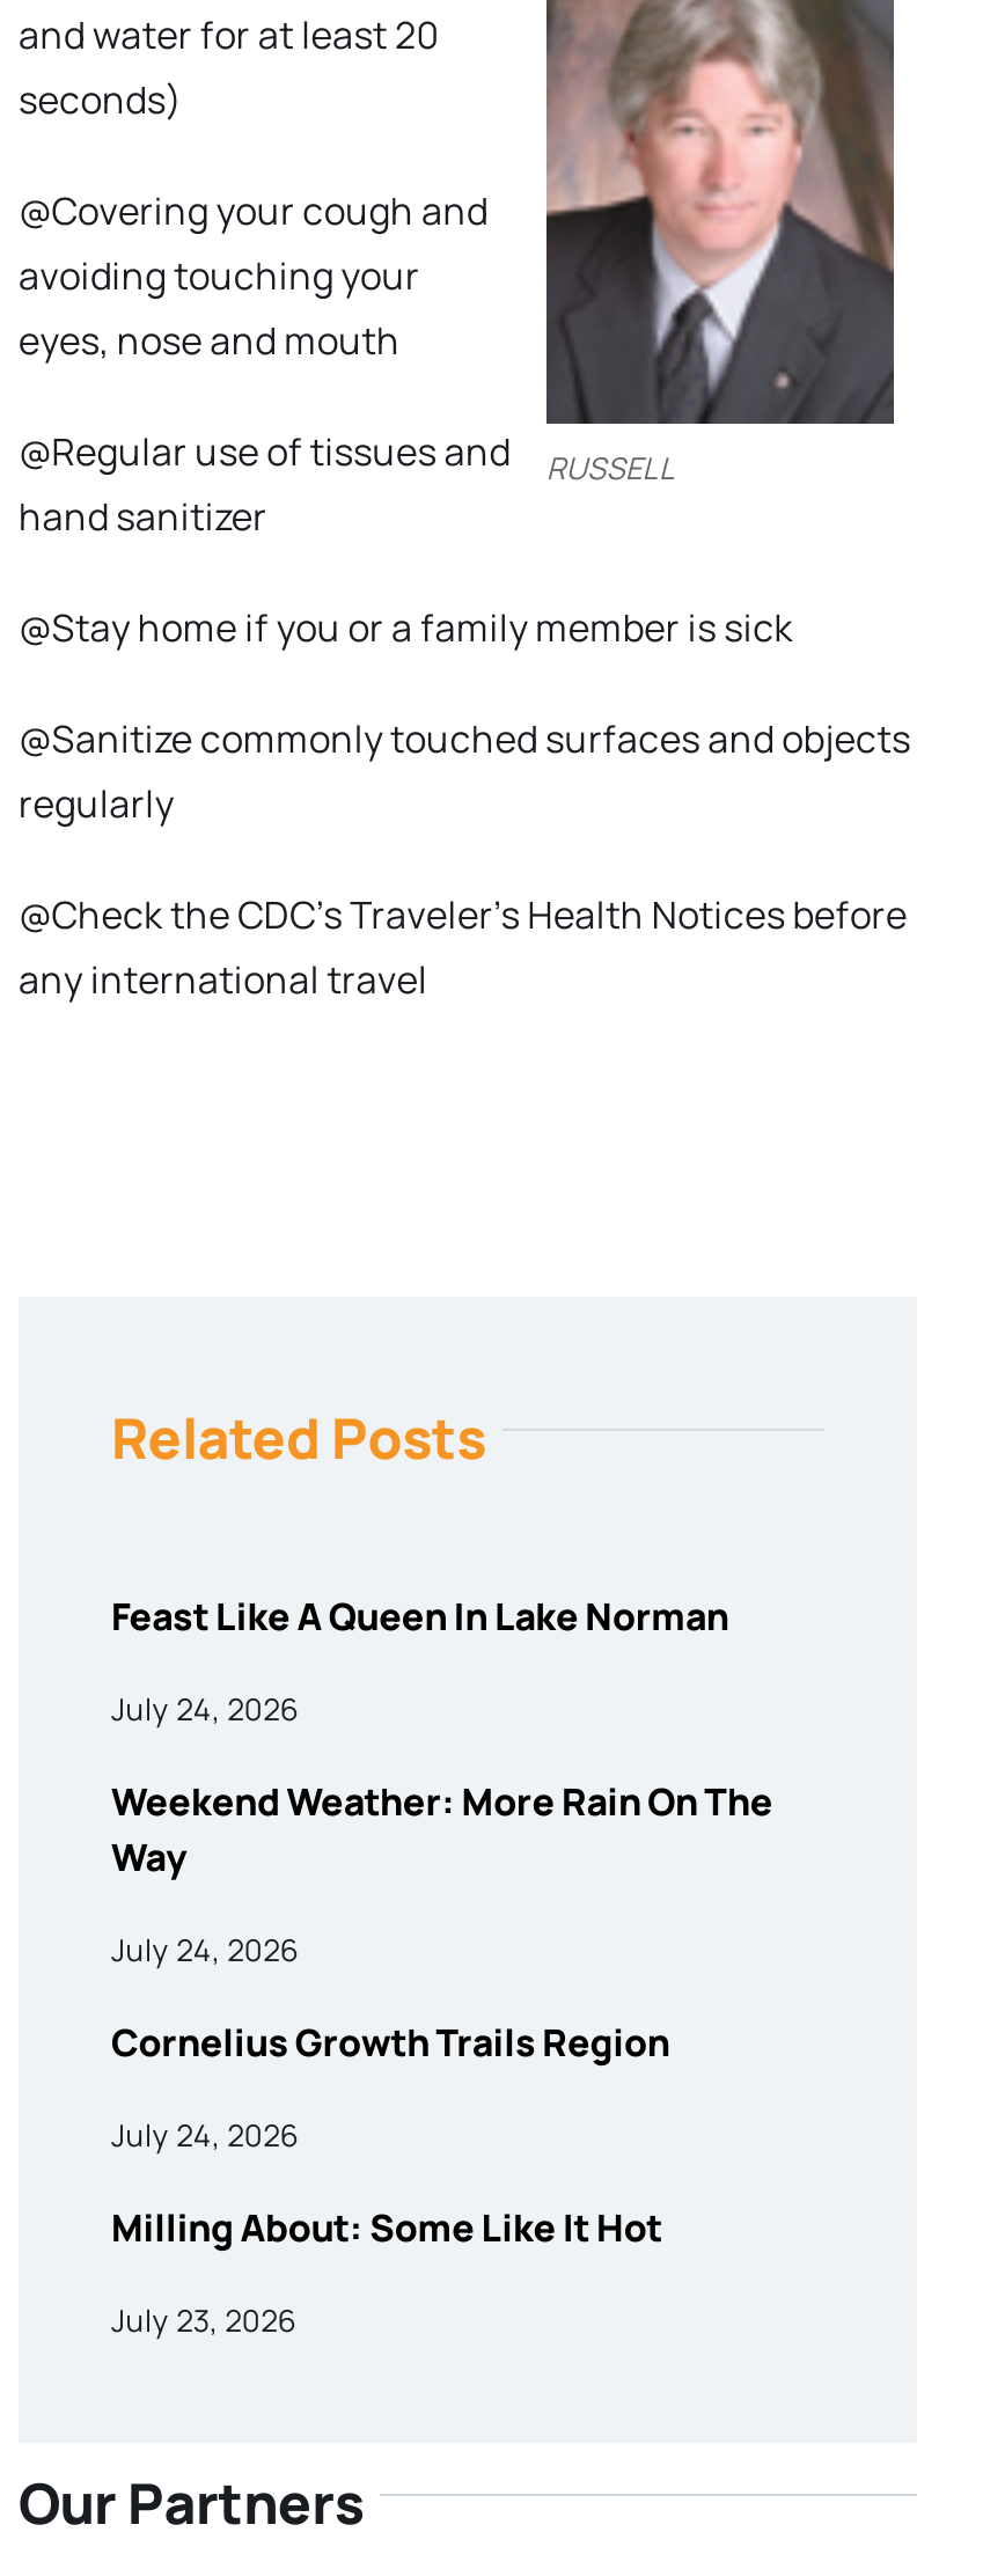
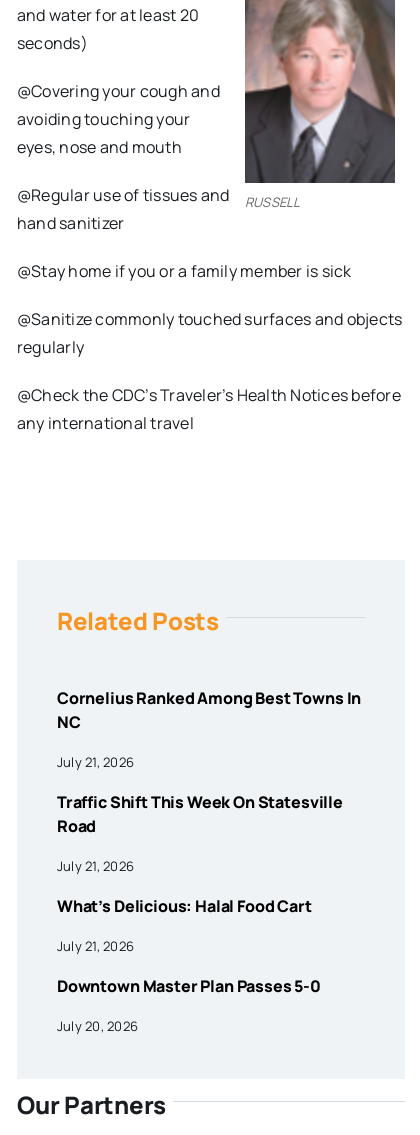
[111,1590,729,1641] Feast Like A Queen In Lake Norman -> [57,686,361,732] Cornelius Ranked Among Best Towns In | NC
[111,1687,299,1729] July 24, 2026 -> [57,752,134,770] July 21, 2026
[111,1775,773,1881] Weekend Weather: More Rain On The | Way -> [57,790,343,836] Traffic Shift This Week On Statesville | Road
[111,1928,299,1969] July 24, 2026 -> [57,856,134,874] July 21, 2026
[111,2016,670,2067] Cornelius Growth Trails Region -> [57,894,312,916] What’s Delicious: Halal Food Cart
[111,2113,299,2155] July 24, 2026 -> [57,936,134,954] July 21, 2026
[111,2201,662,2252] Milling About: Some Like It Hot -> [57,974,321,996] Downtown Master Plan Passes 5-0
[111,2298,297,2340] July 23, 2026 -> [57,1016,138,1034] July 20, 2026

